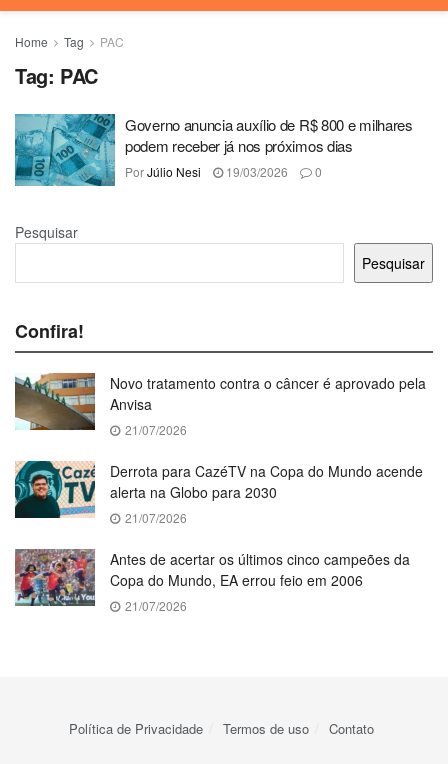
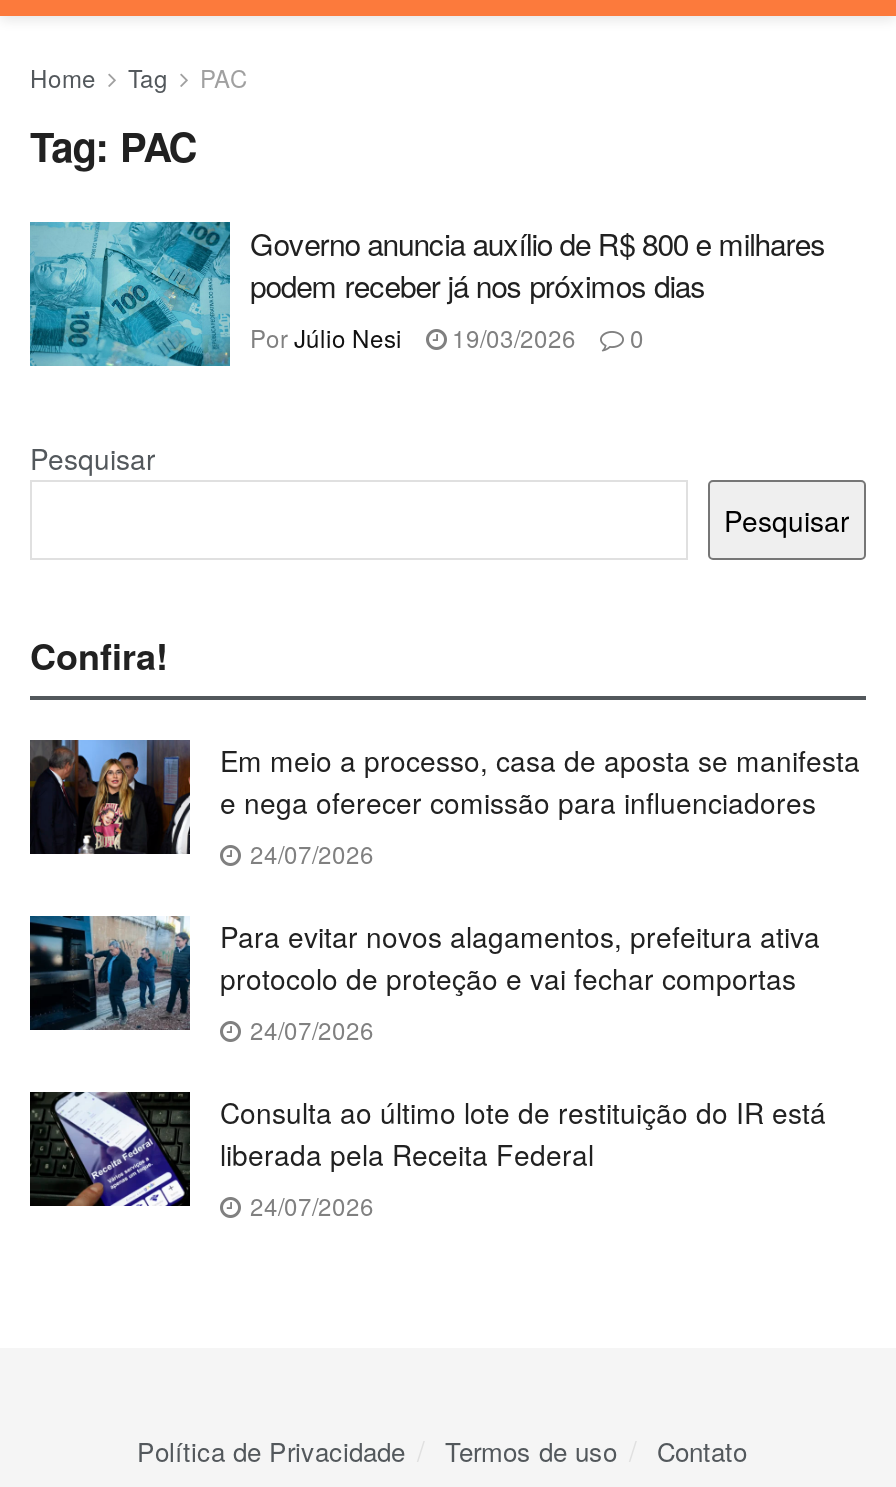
[14,372,426,437] [image] | Novo tratamento contra o câncer é aprovado pela | Anvisa | 21/07/2026 -> [28,738,860,869] [image] | Em meio a processo, casa de aposta se manifesta | e nega oferecer comissão para influenciadores | 24/07/2026
[14,460,423,525] [image] | Derrota para CazéTV na Copa do Mundo acende | alerta na Globo para 2030 | 21/07/2026 -> [28,914,820,1045] [image] | Para evitar novos alagamentos, prefeitura ativa | protocolo de proteção e vai fechar comportas | 24/07/2026
[14,548,410,613] [image] | Antes de acertar os últimos cinco campeões da | Copa do Mundo, EA errou feio em 2006 | 21/07/2026 -> [28,1090,826,1221] [image] | Consulta ao último lote de restituição do IR está | liberada pela Receita Federal | 24/07/2026

